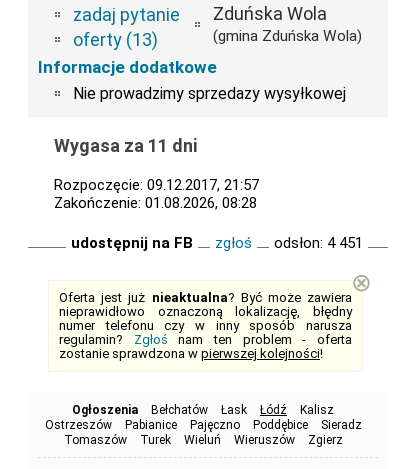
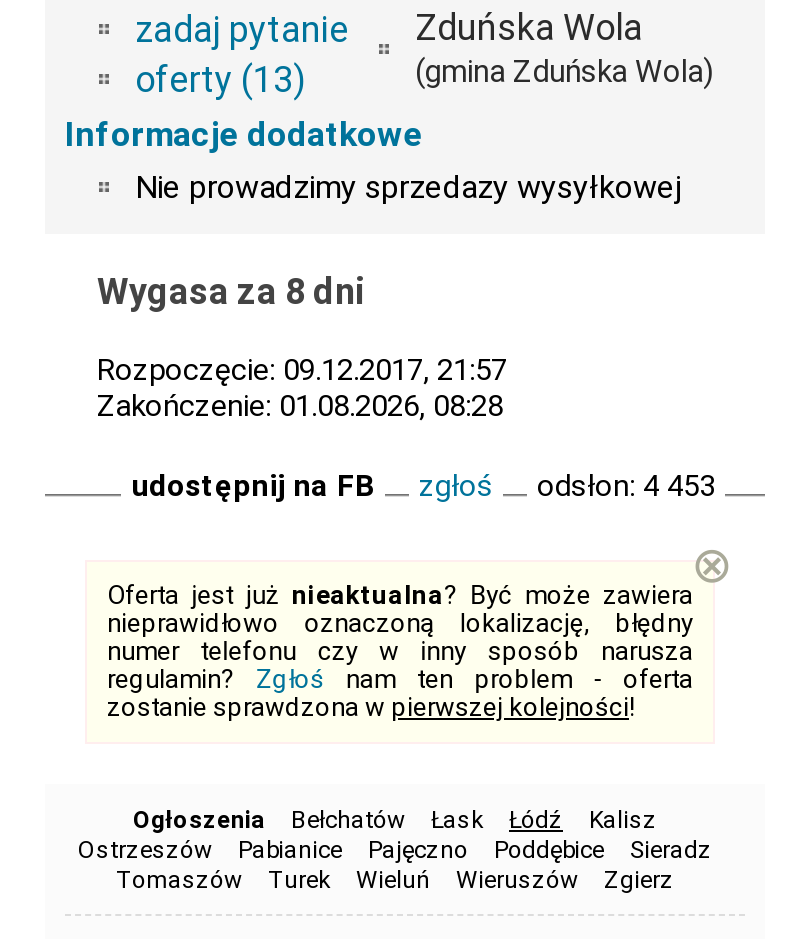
[54,135,197,156] Wygasa za 11 dni -> [97,270,363,312] Wygasa za 8 dni
[71,234,363,252] udostępnij na FB zgłoś odsłon: 4 451 -> [131,468,715,504] udostępnij na FB zgłoś odsłon: 4 453

